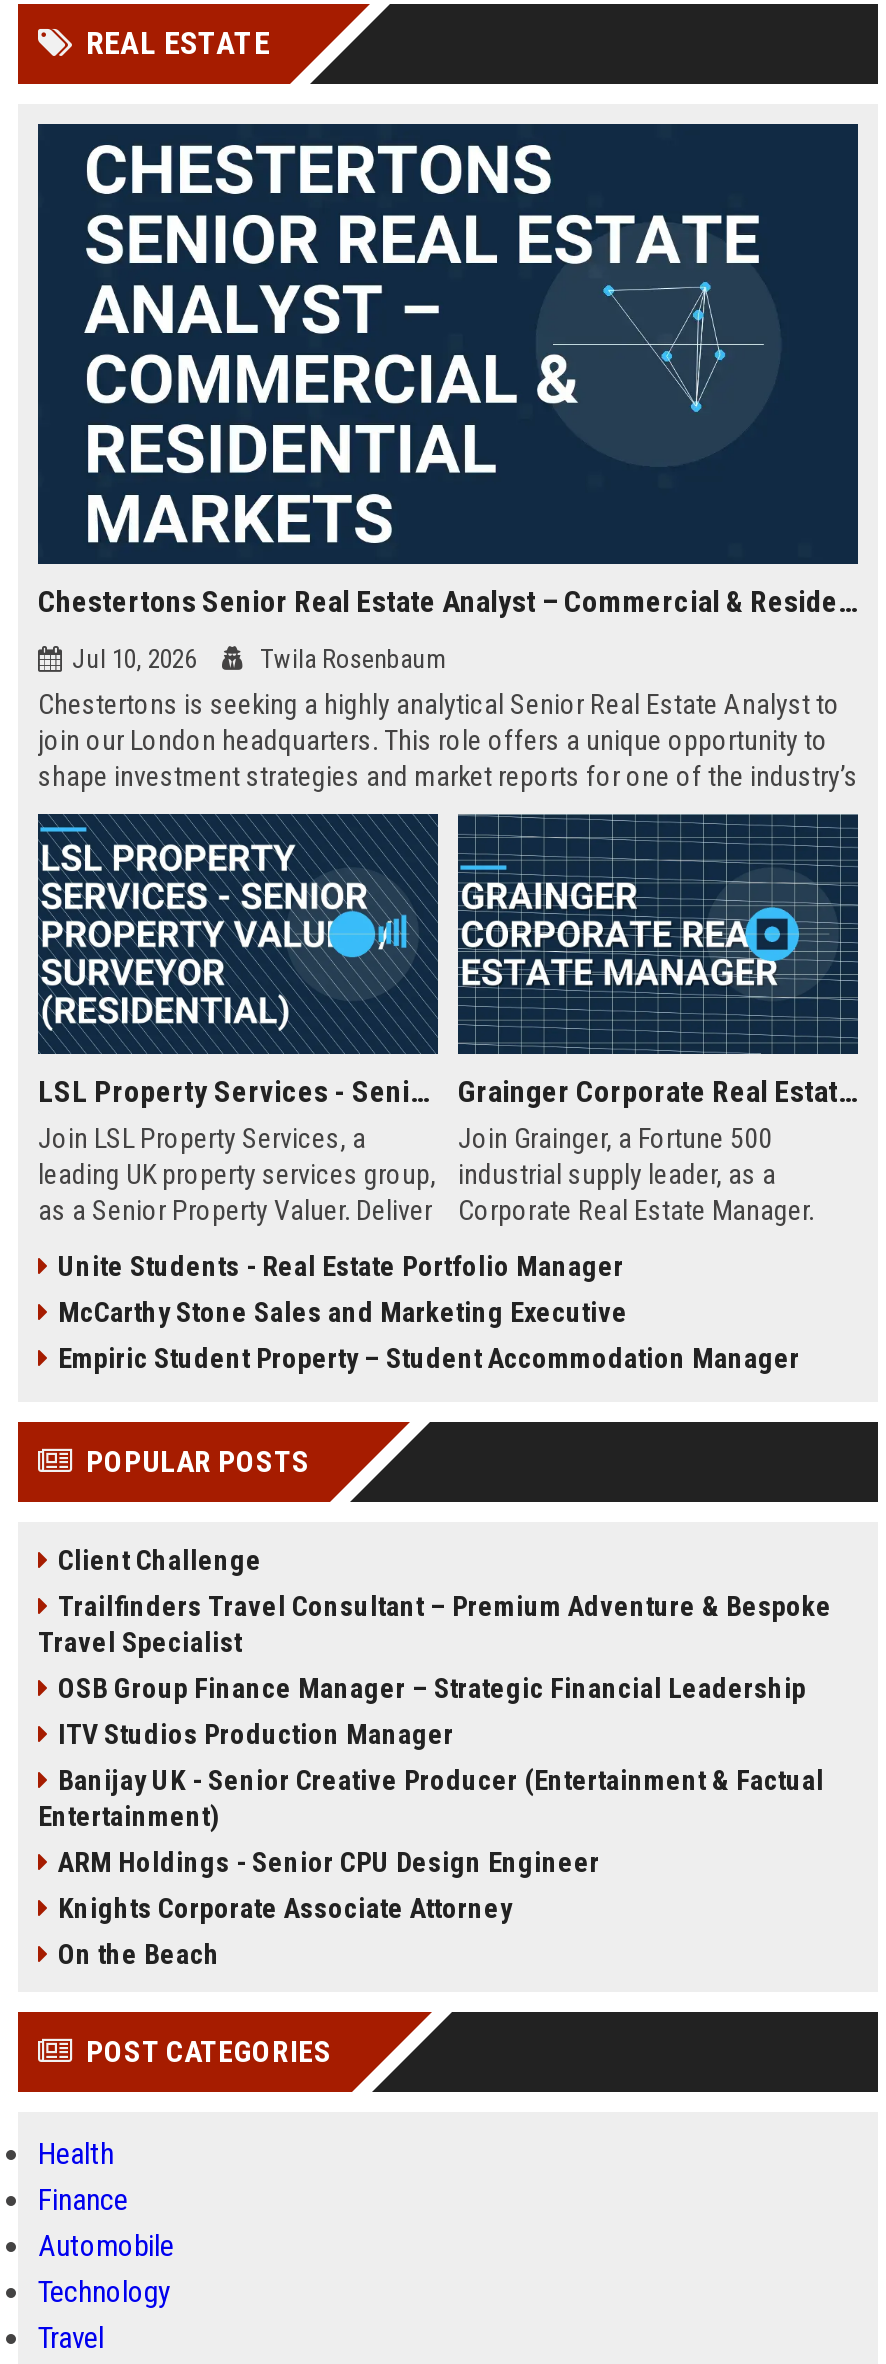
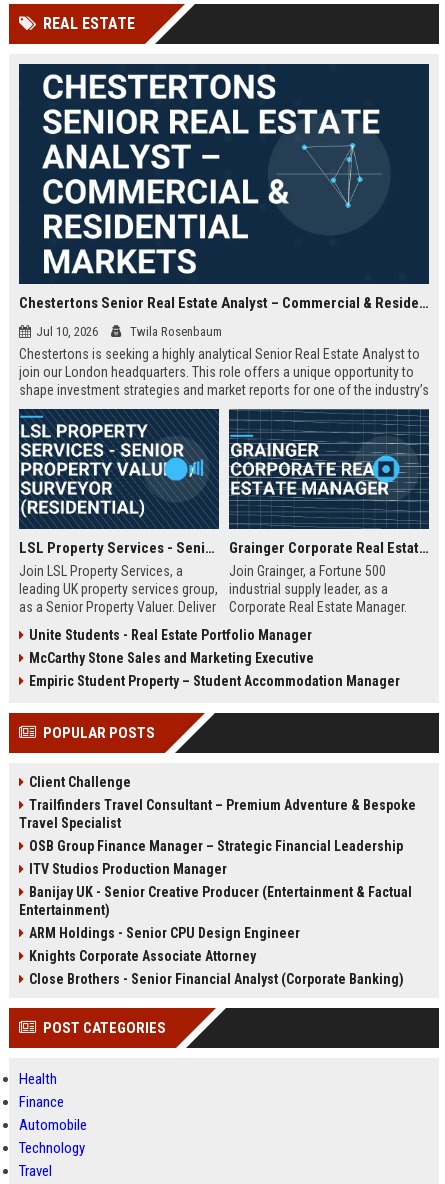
[58,1938,220,1970] On the Beach -> [29,971,404,987] Close Brothers - Senior Financial Analyst (Corporate Banking)

